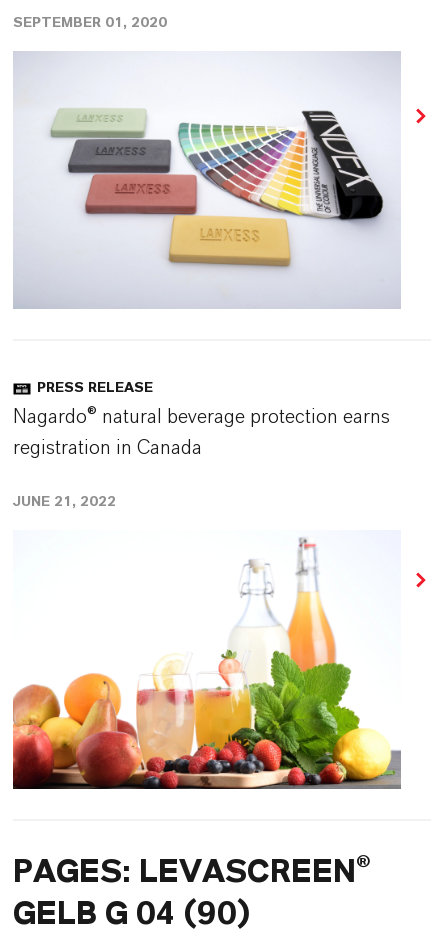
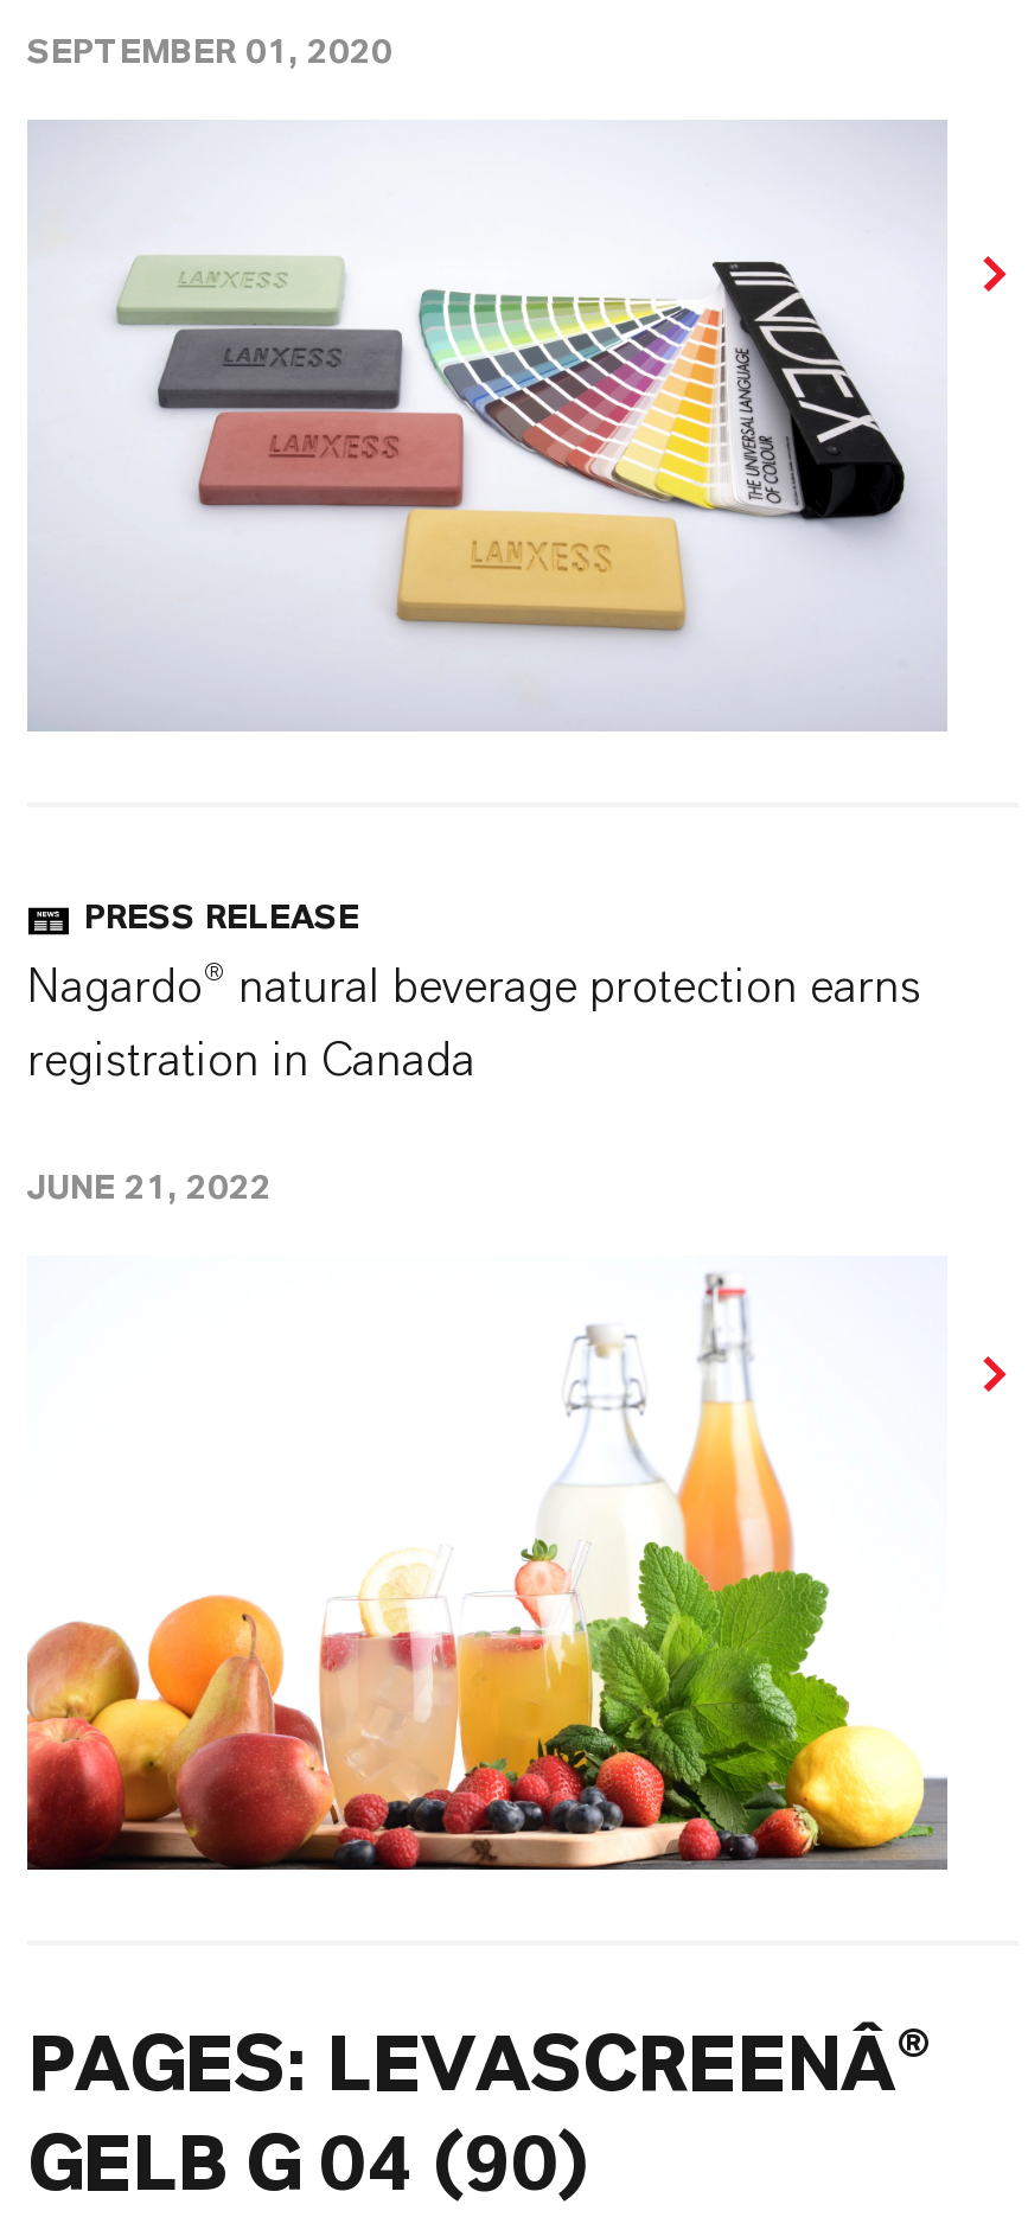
[13,856,371,888] PAGES: LEVASCREEN® -> [27,2029,931,2105] PAGES: LEVASCREENÂ®

